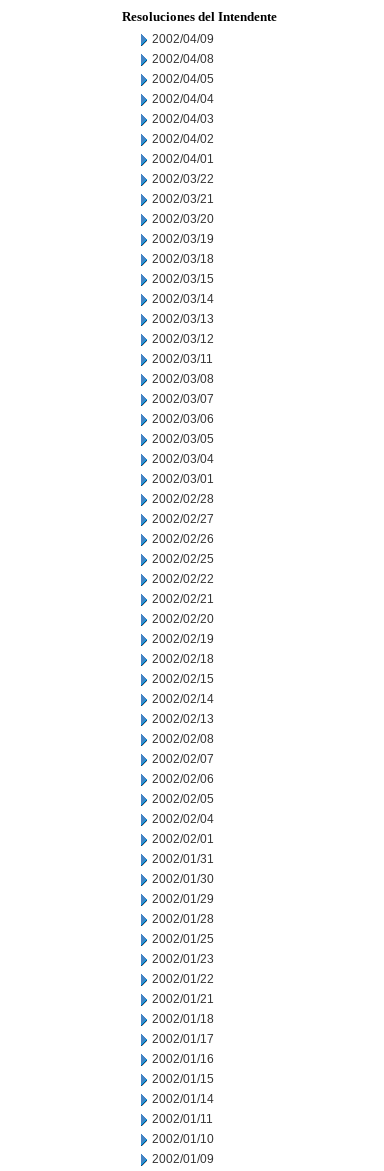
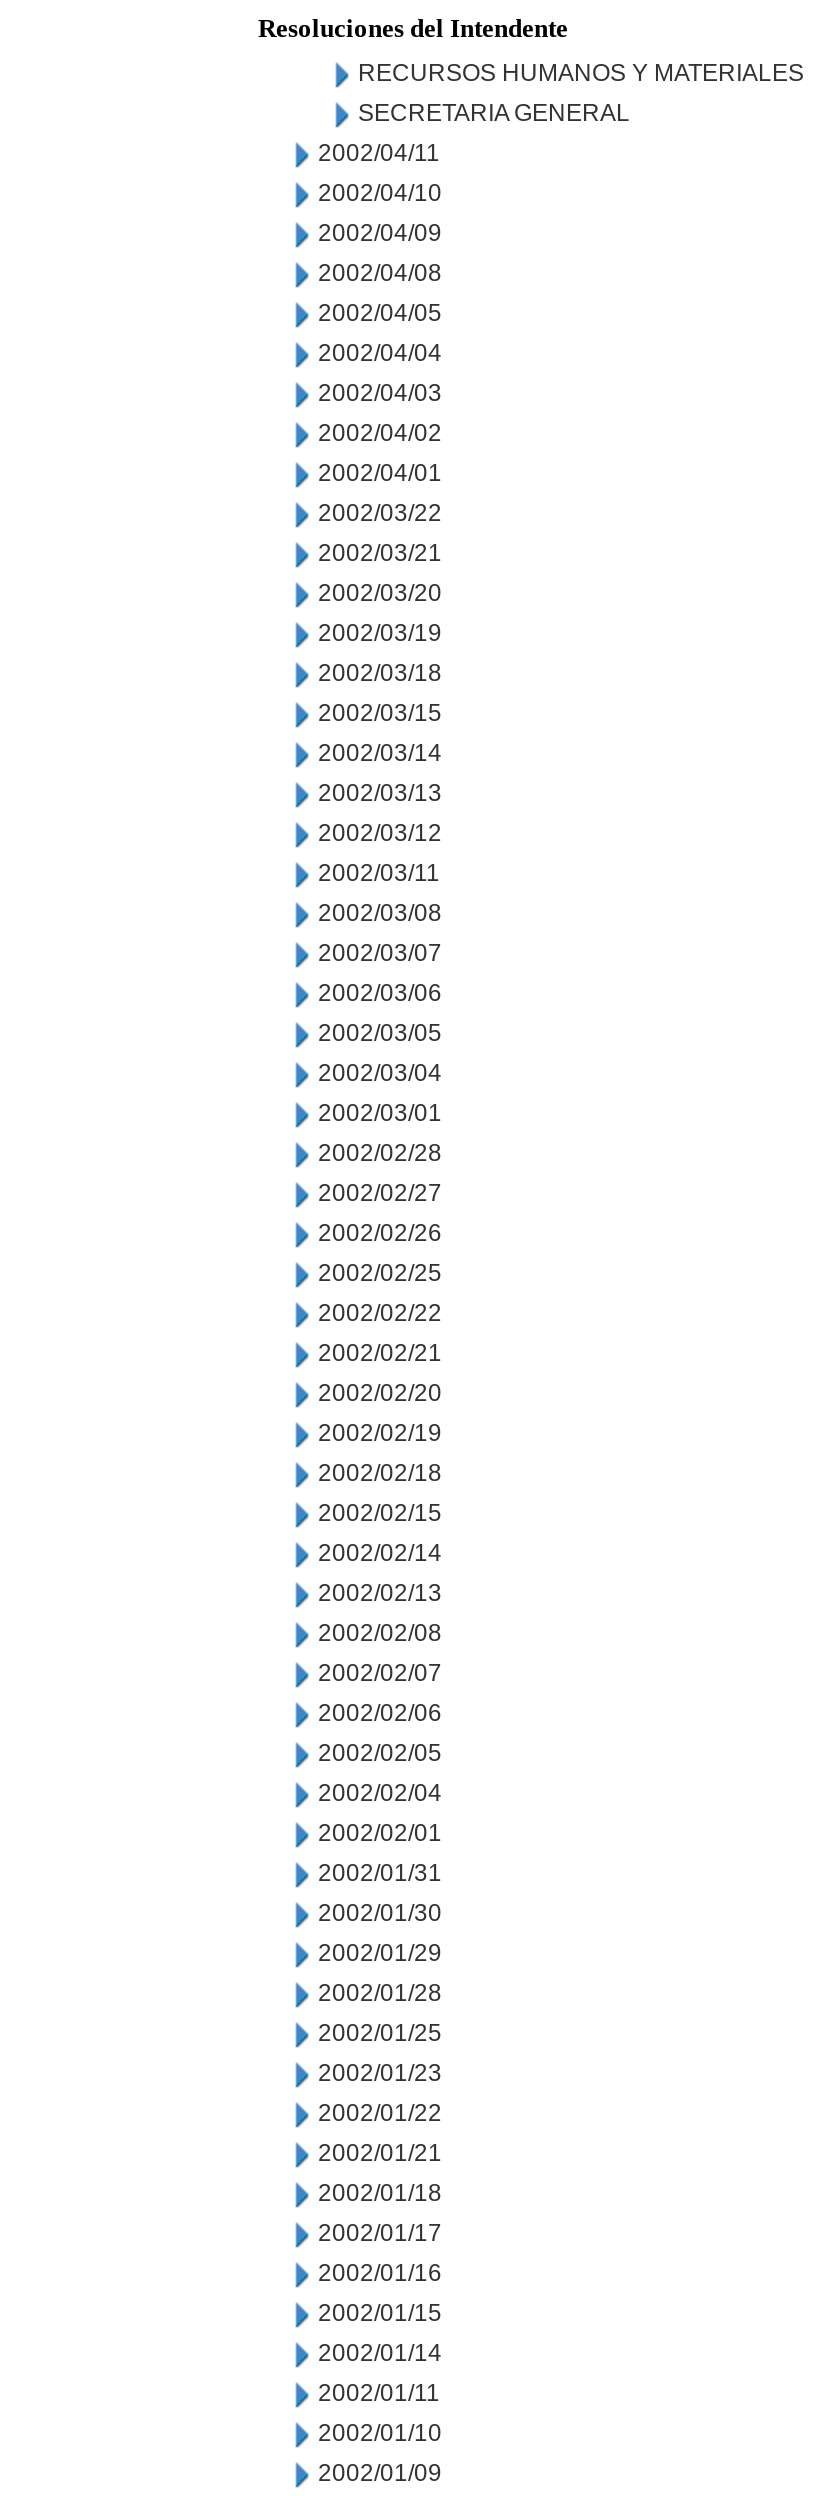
none -> [318,59,804,207] RECURSOS HUMANOS Y MATERIALES | SECRETARIA GENERAL | 2002/04/11 | 2002/04/10

